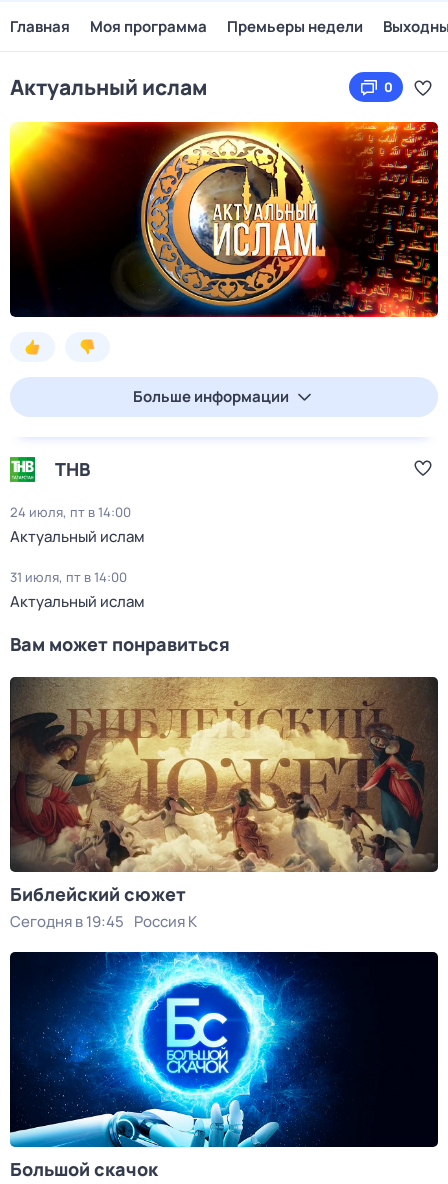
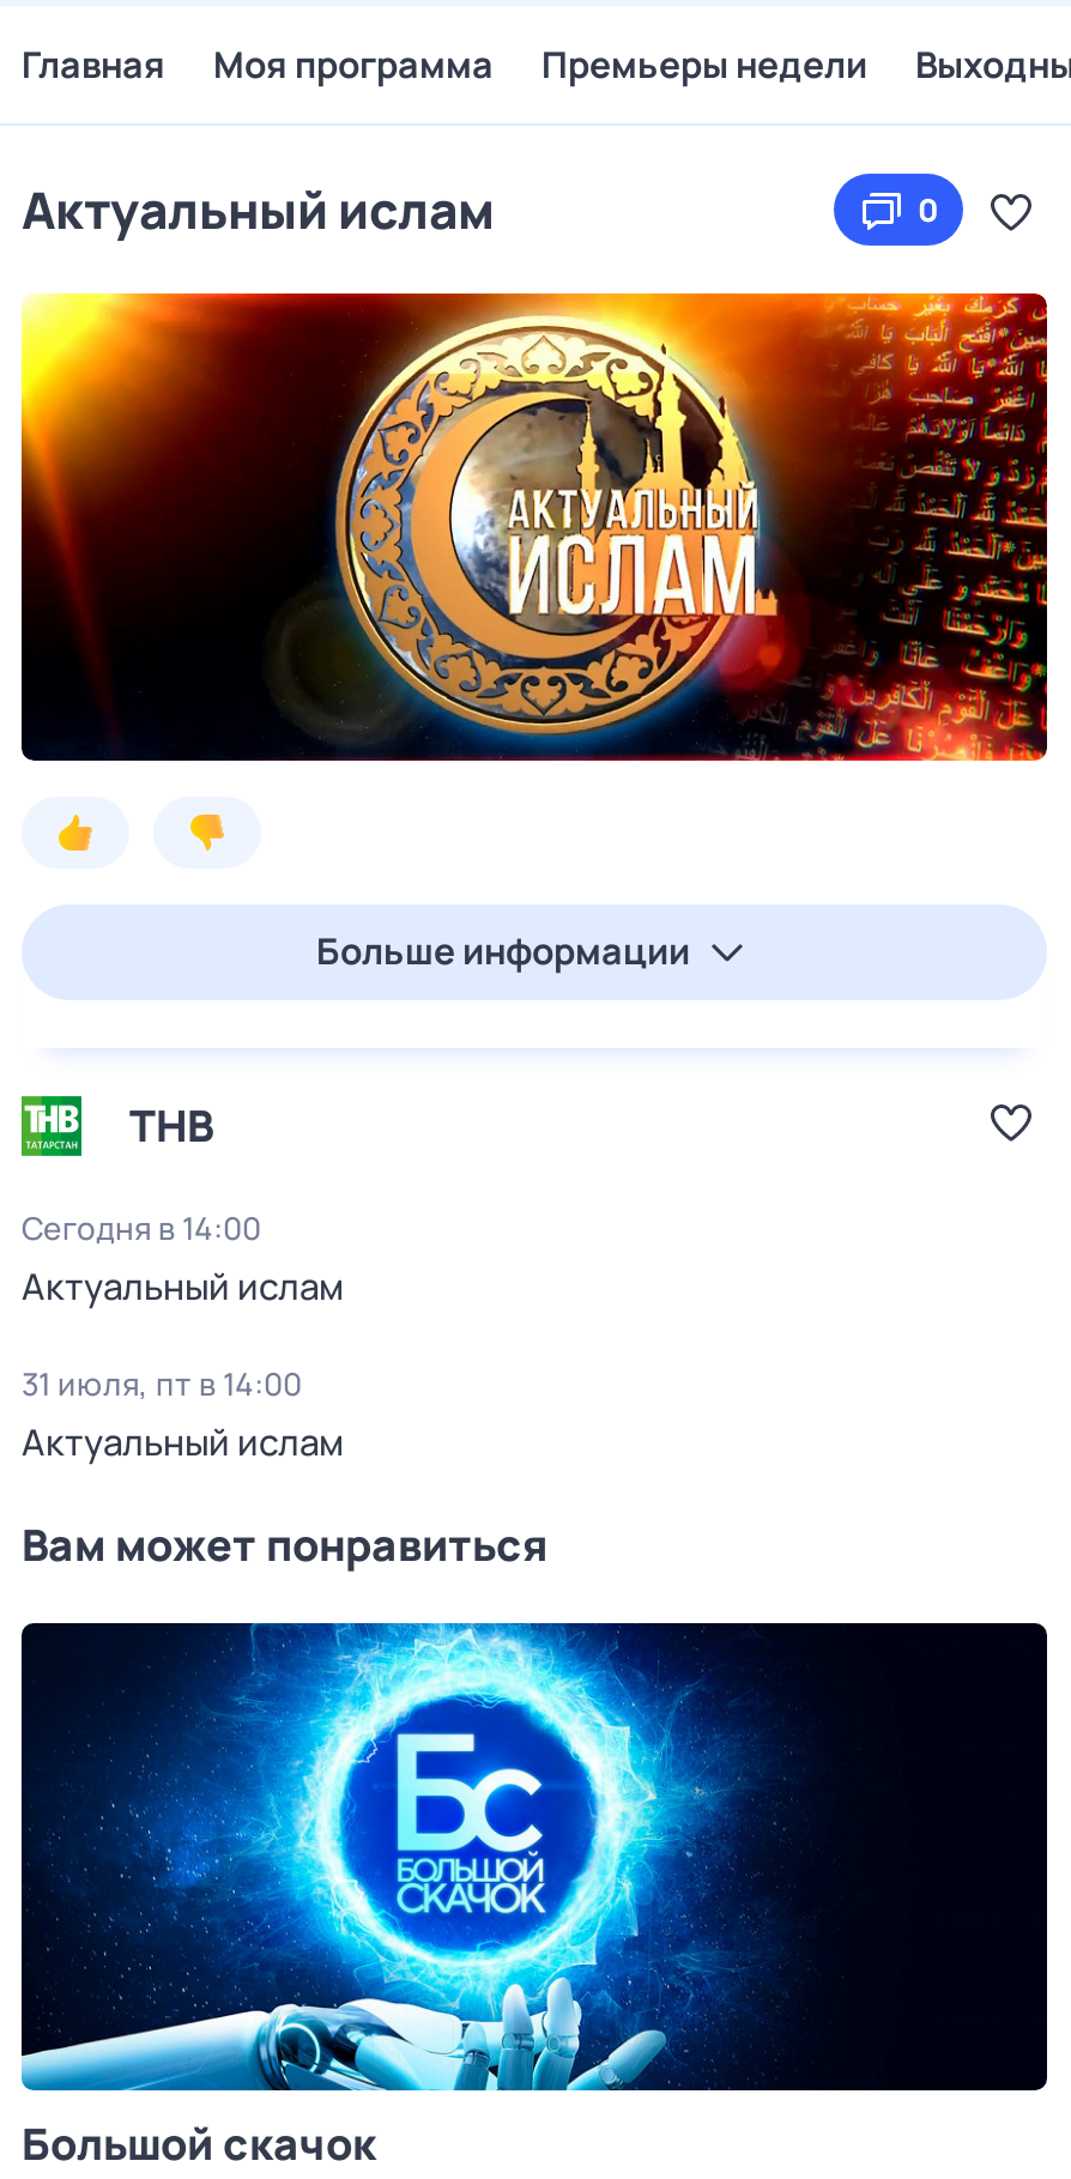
[10,503,131,521] 24 июля, пт в 14:00 -> [22,1206,261,1249] Сегодня в 14:00
[9,676,438,932] [image] | Библейский сюжет | Сегодня в 19:45 Россия К -> none

